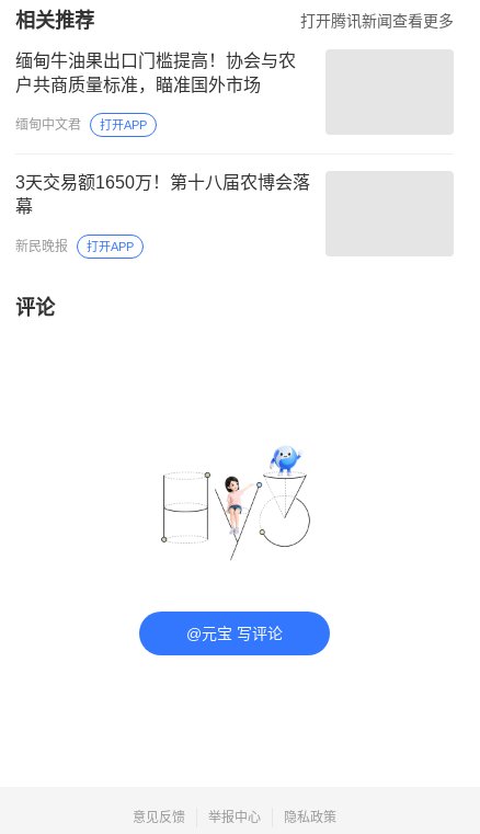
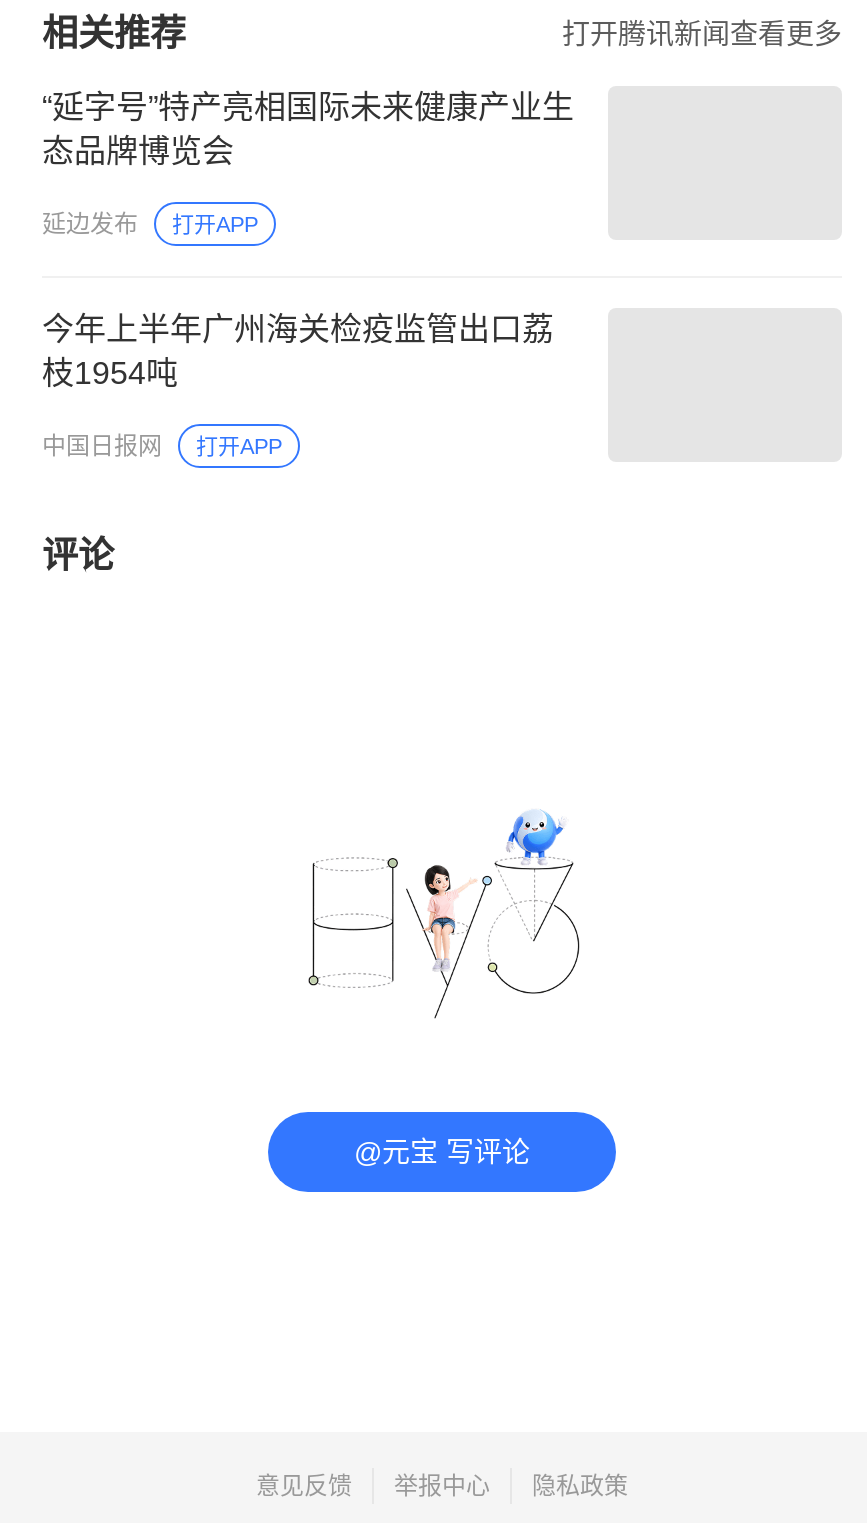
[15,52,296,94] 缅甸牛油果出口门槛提高！协会与农 | 户共商质量标准，瞄准国外市场 -> [42,89,574,167] “延字号”特产亮相国际未来健康产业生 | 态品牌博览会
[15,117,81,133] 缅甸中文君 -> [42,209,138,237] 延边发布
[15,173,310,216] 3天交易额1650万！第十八届农博会落 | 幕 -> [42,311,554,389] 今年上半年广州海关检疫监管出口荔 | 枝1954吨
[15,239,68,254] 新民晚报 -> [42,431,162,459] 中国日报网

